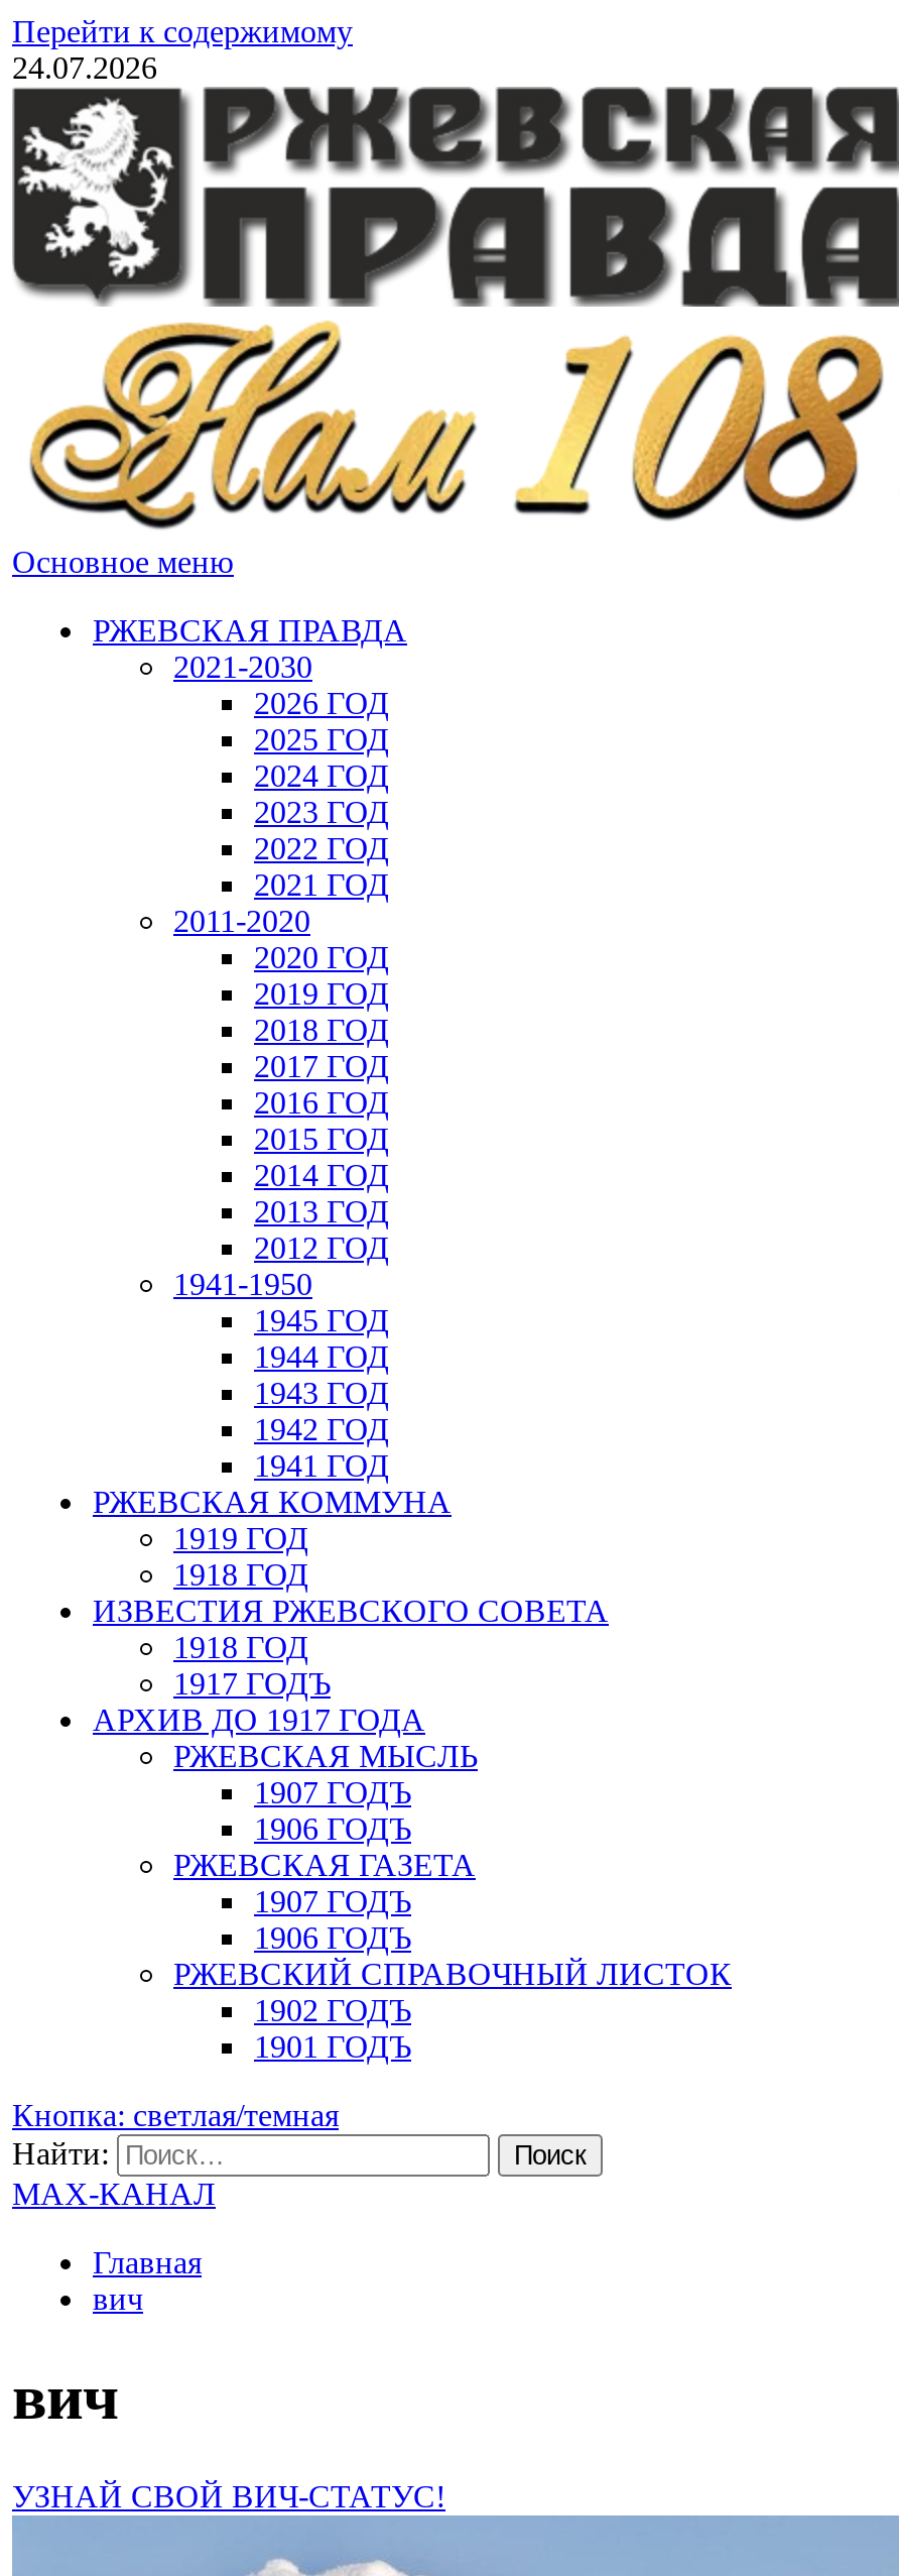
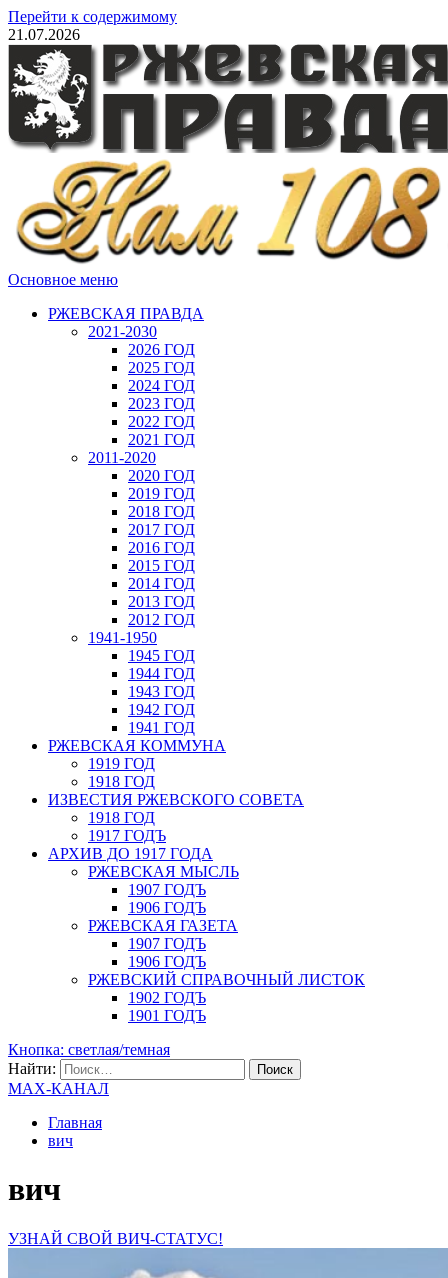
[12,50,157,85] 24.07.2026 -> [8,26,80,43] 21.07.2026

